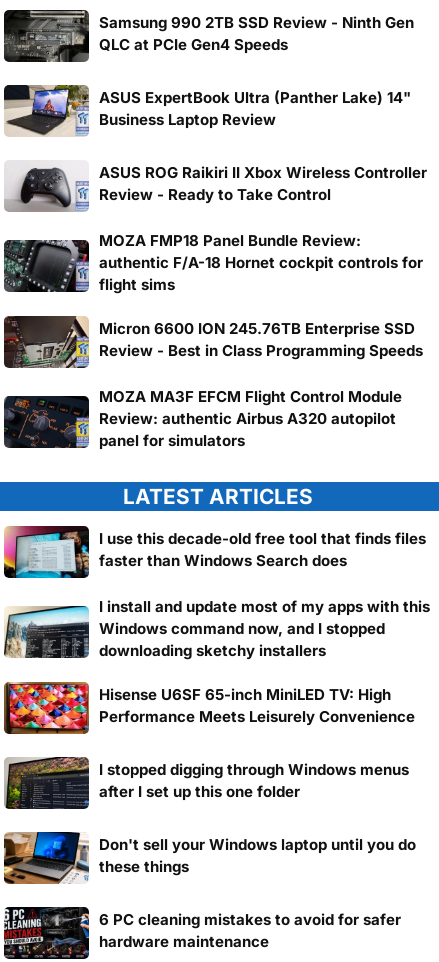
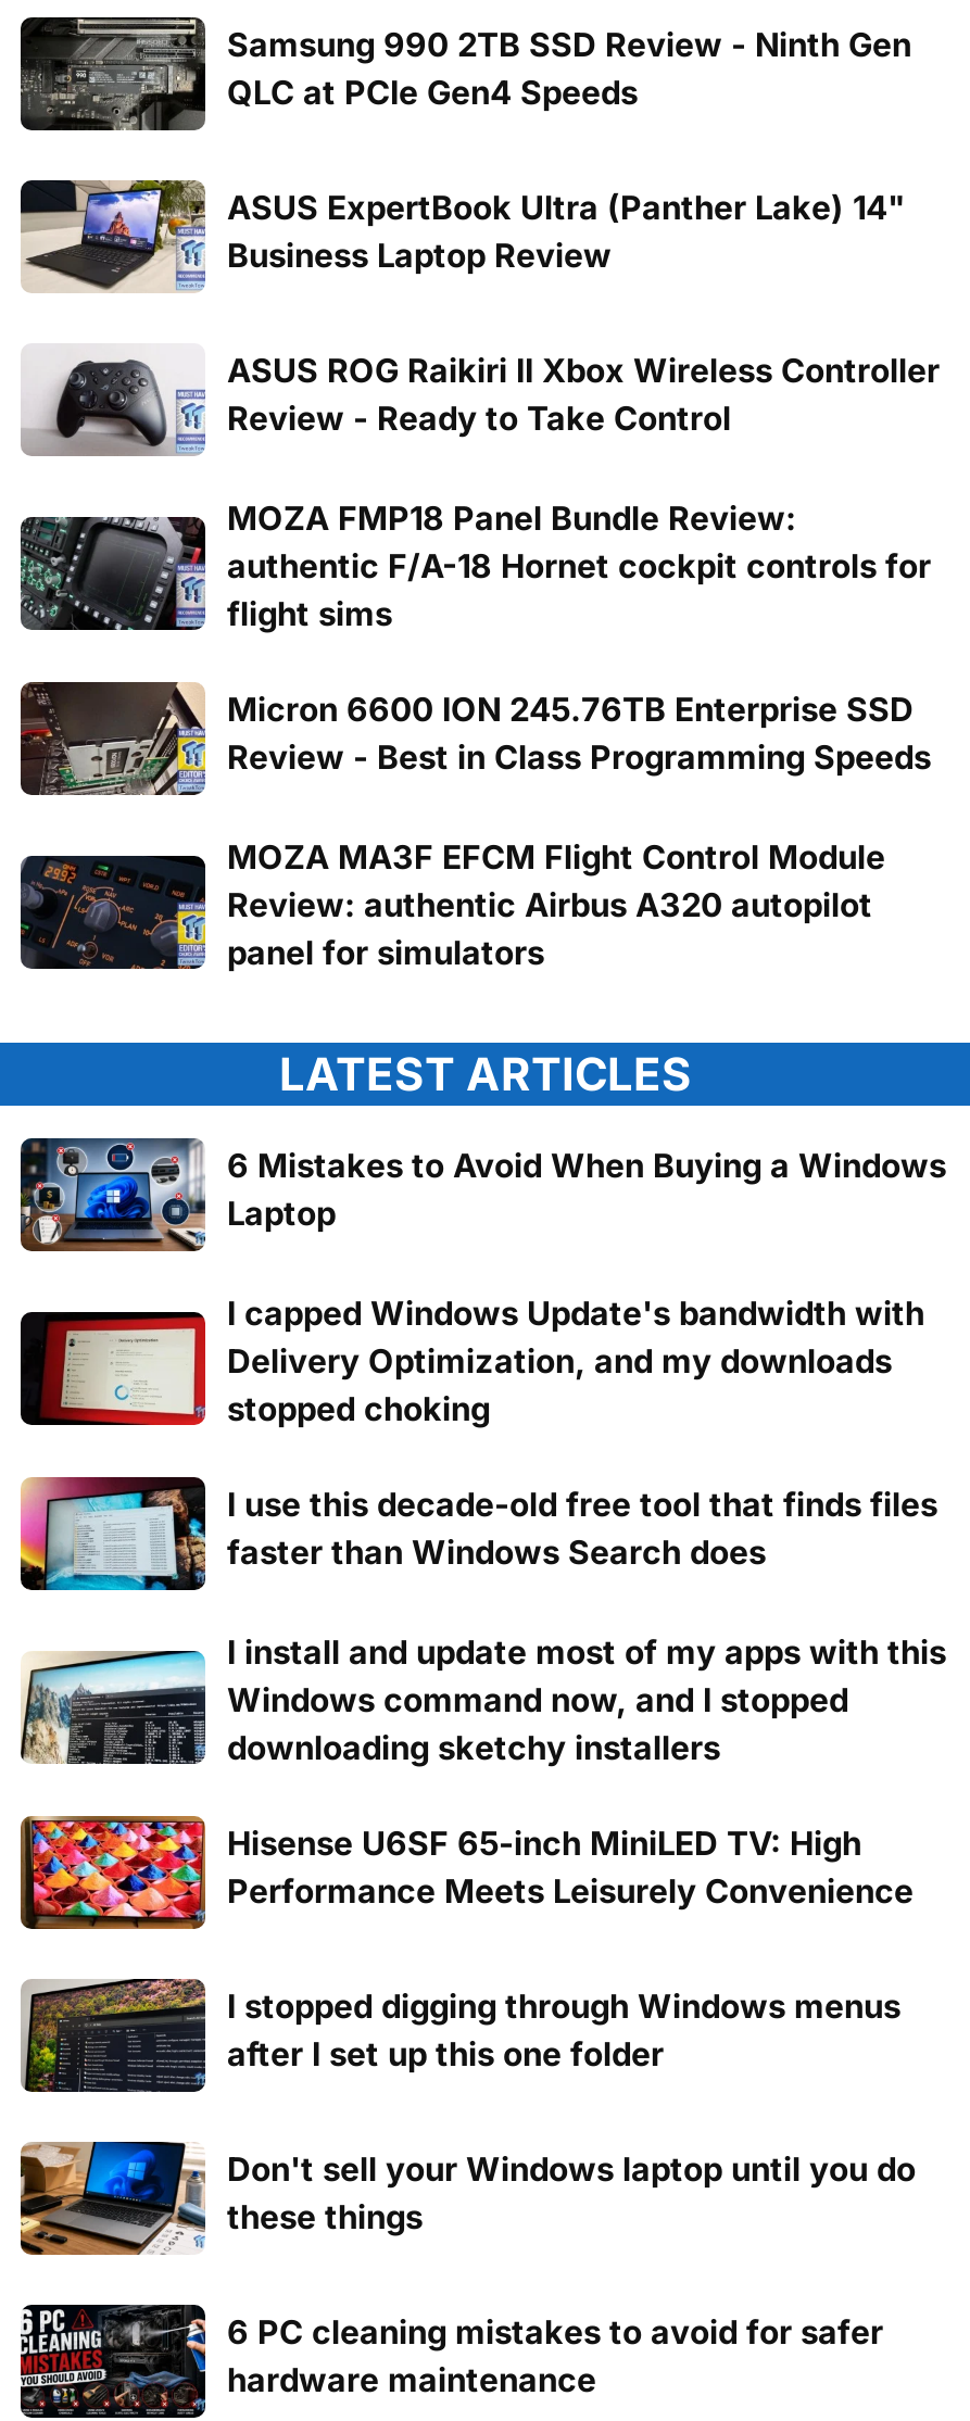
none -> [18,1138,946,1430] [image] | 6 Mistakes to Avoid When Buying a Windows | Laptop | I capped Windows Update's bandwidth with | Delivery Optimization, and my downloads | stopped choking
none -> [18,1312,197,1427] [image]

